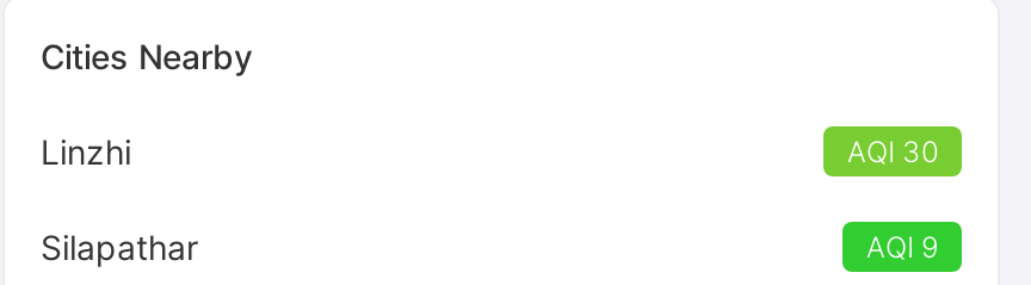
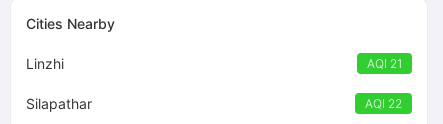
[847,134,938,169] AQI 30 -> [367,56,402,71] AQI 21
[866,229,938,265] AQI 9 -> [365,96,402,111] AQI 22

